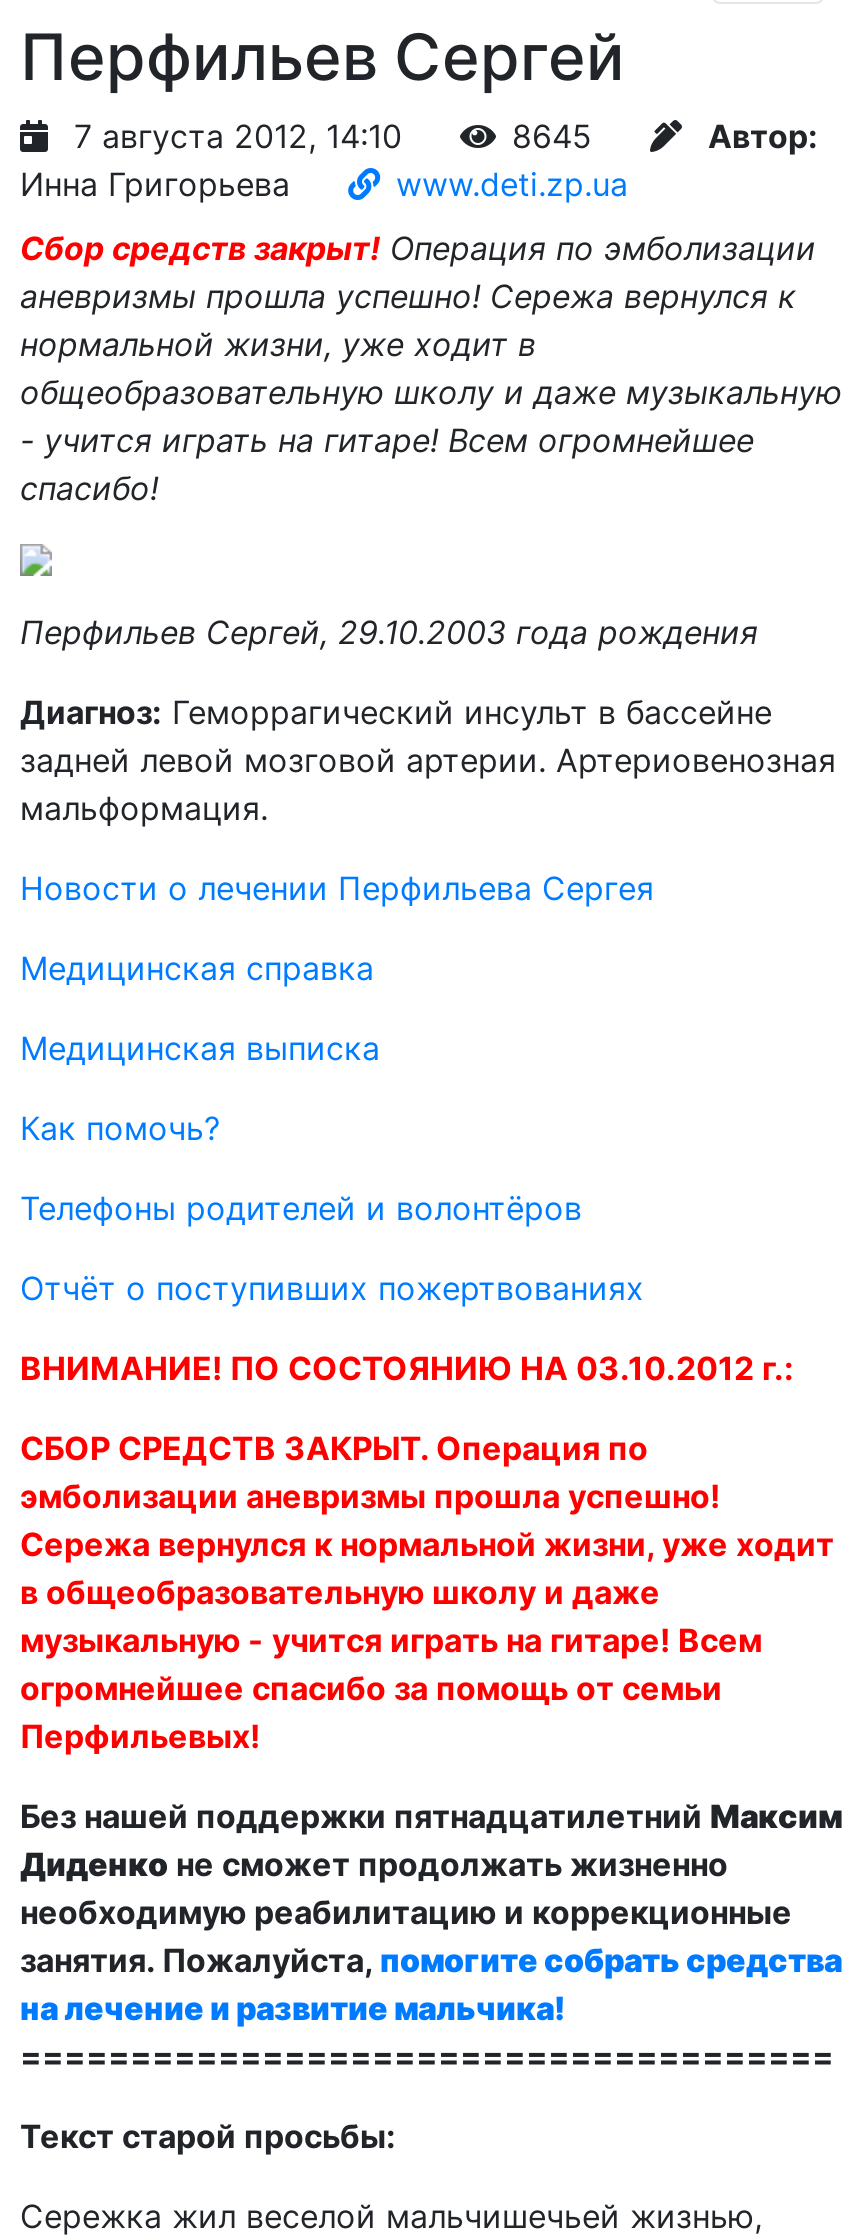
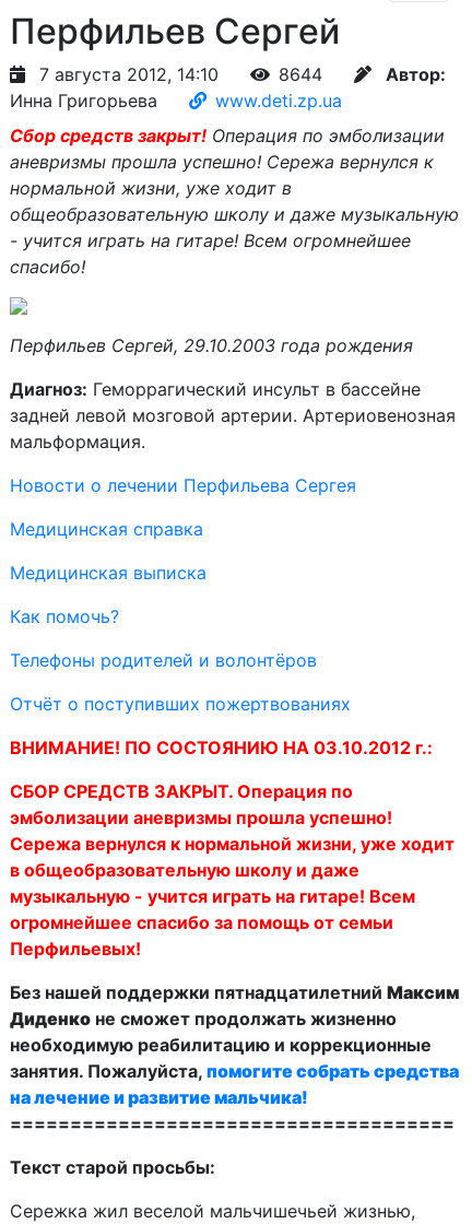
[512,116,602,156] 8645 -> [279,63,328,85] 8644

